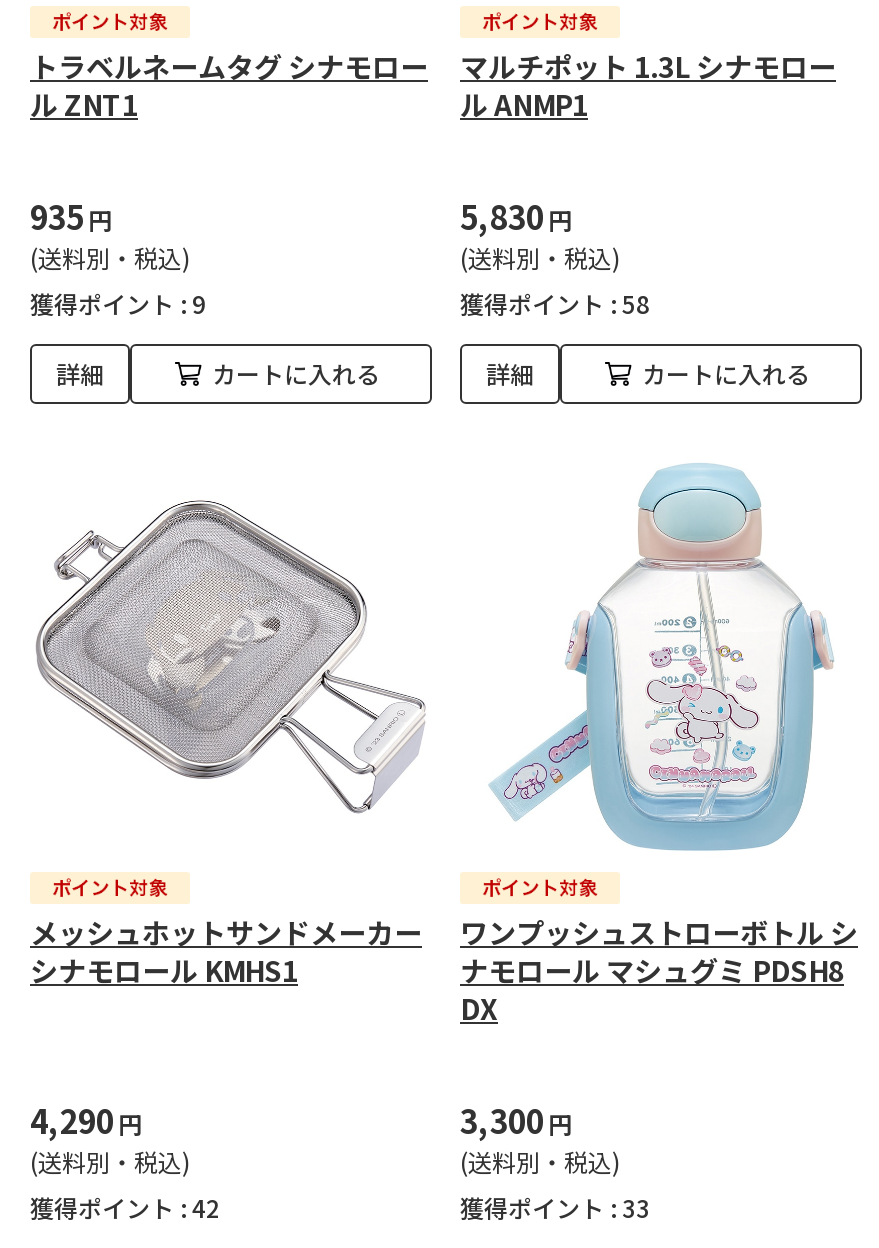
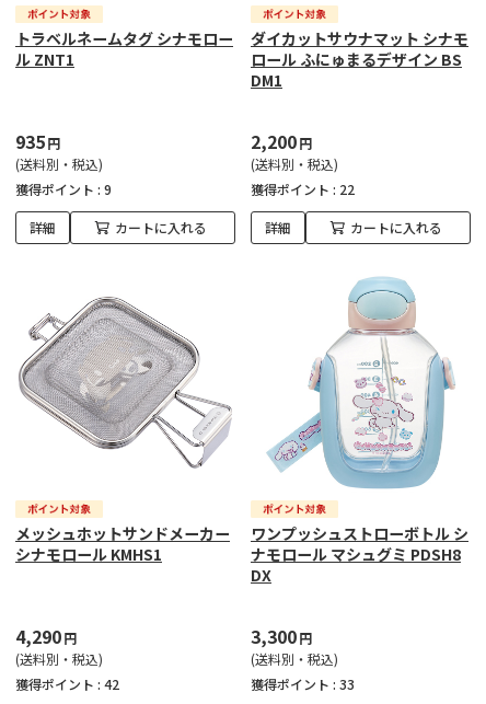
[460,46,836,124] マルチポット 1.3L シナモロー | ル ANMP1 -> [251,27,468,91] ダイカットサウナマット シナモ | ロール ふにゅまるデザイン BS | DM1
[460,192,572,240] 5,830 円 -> [251,128,312,154] 2,200 円
[460,286,650,320] 獲得ポイント : 58 -> [251,180,355,198] 獲得ポイント : 22

